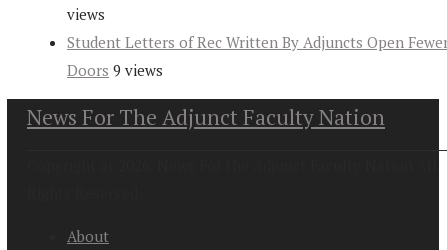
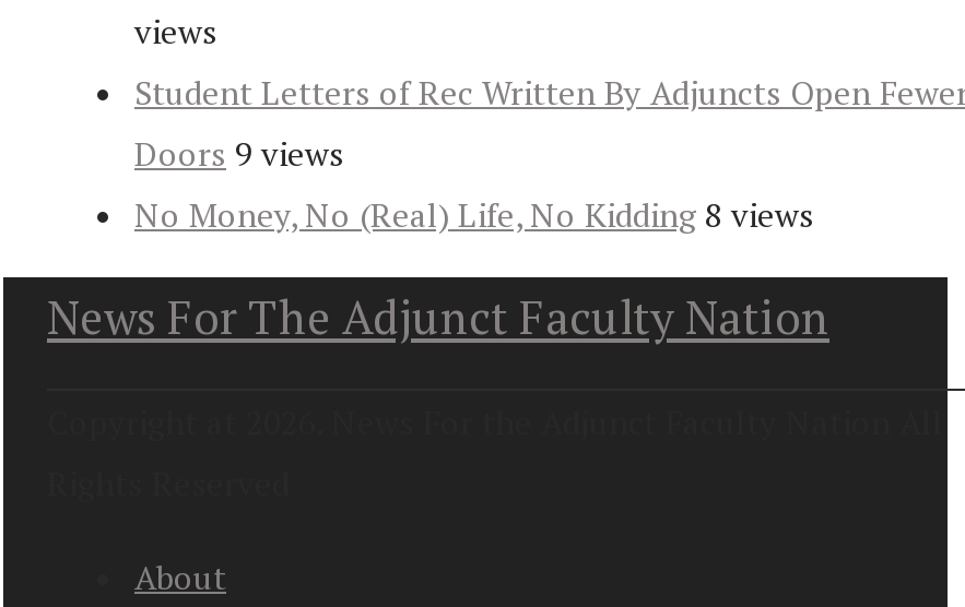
none -> [134,192,814,235] No Money, No (Real) Life, No Kidding 8 views

